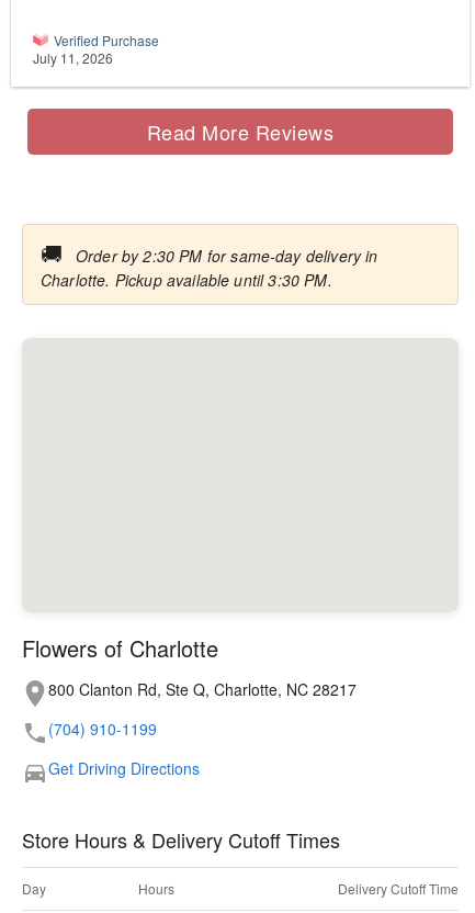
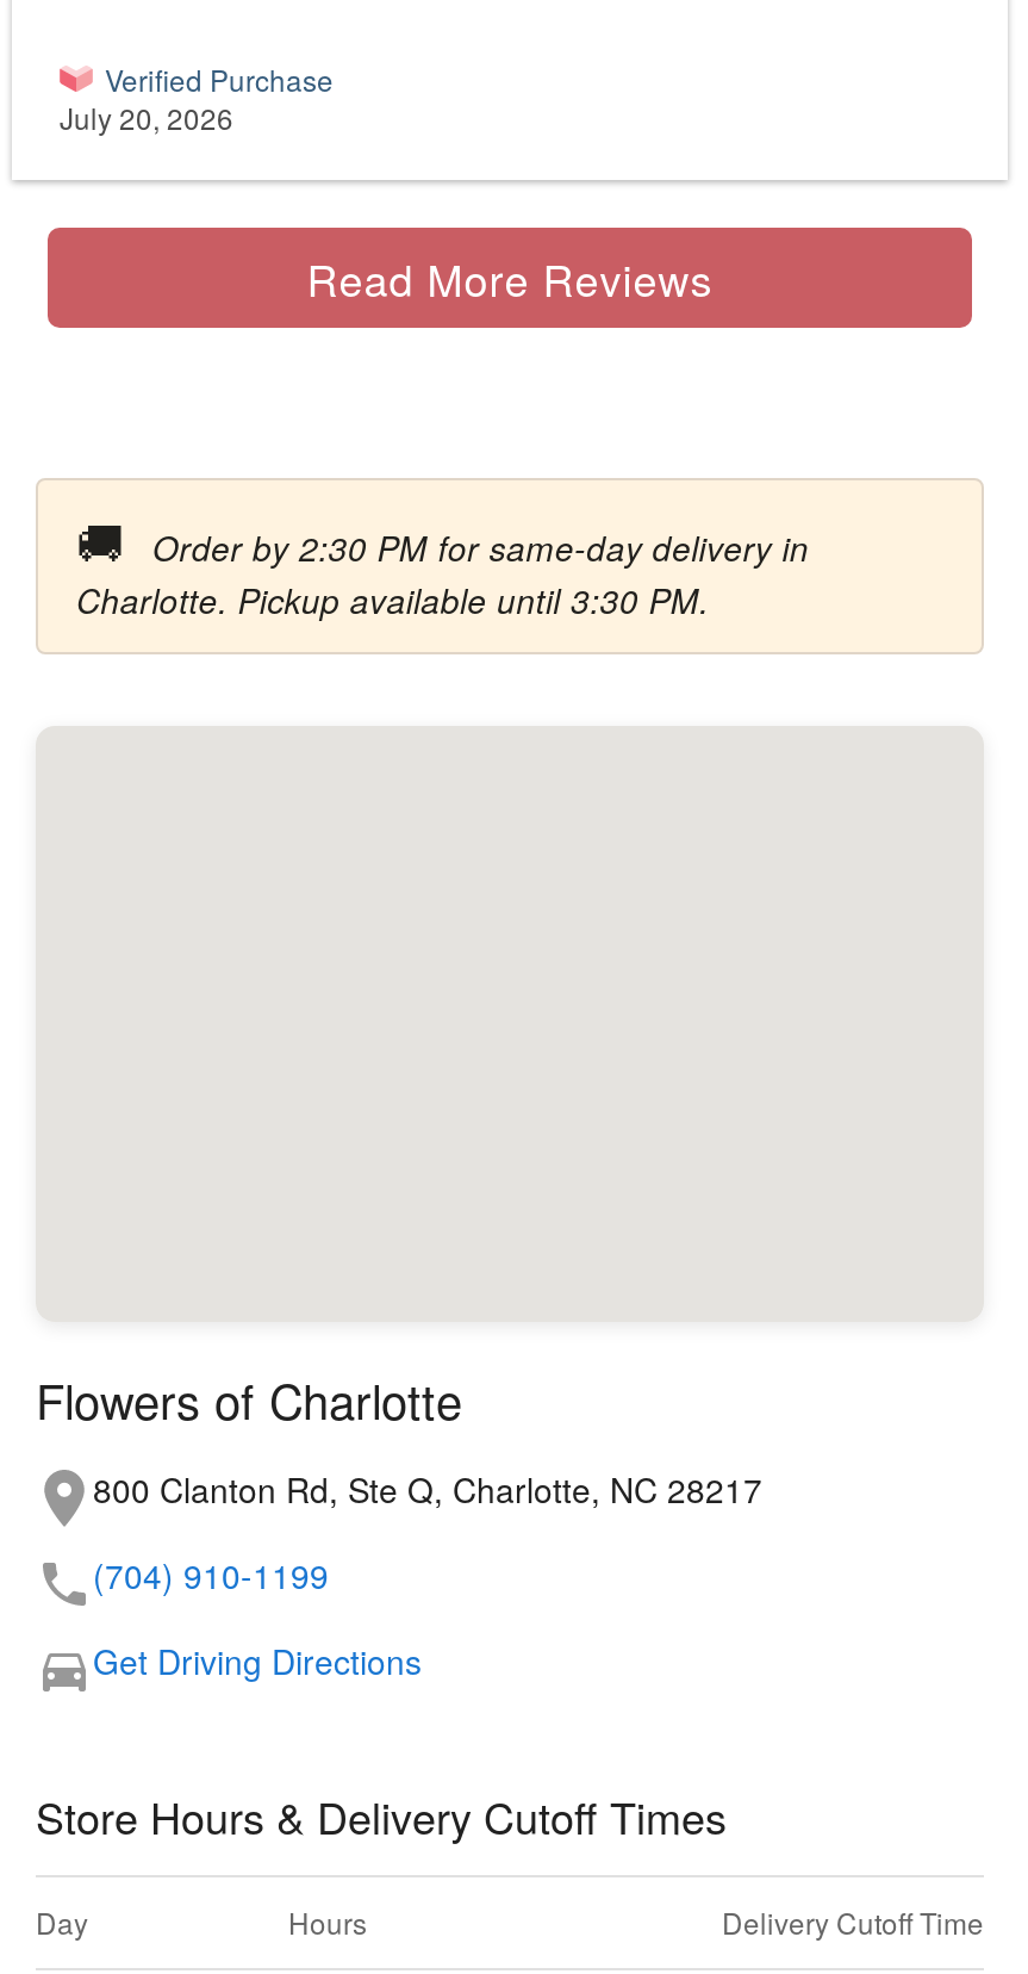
[33,49,113,67] July 11, 2026 -> [60,97,233,138] July 20, 2026

